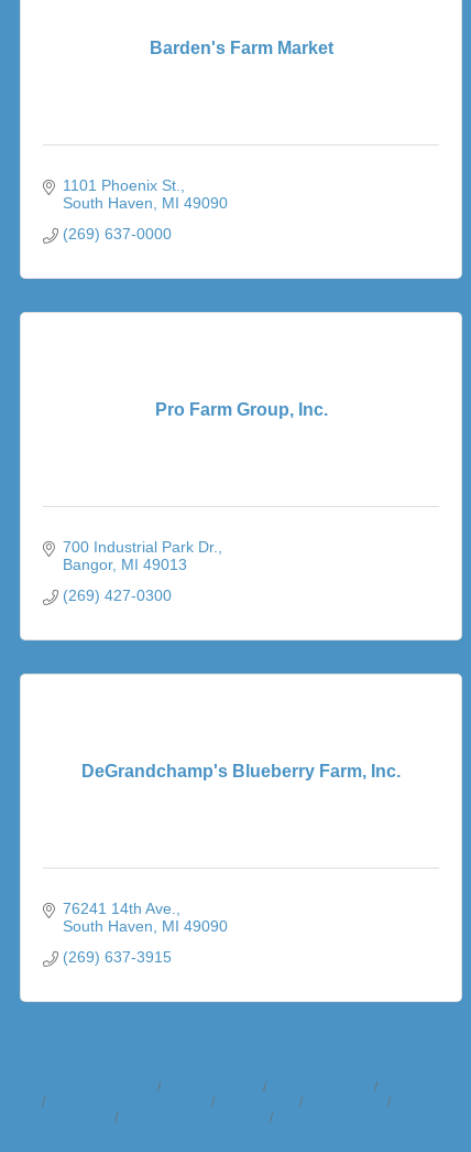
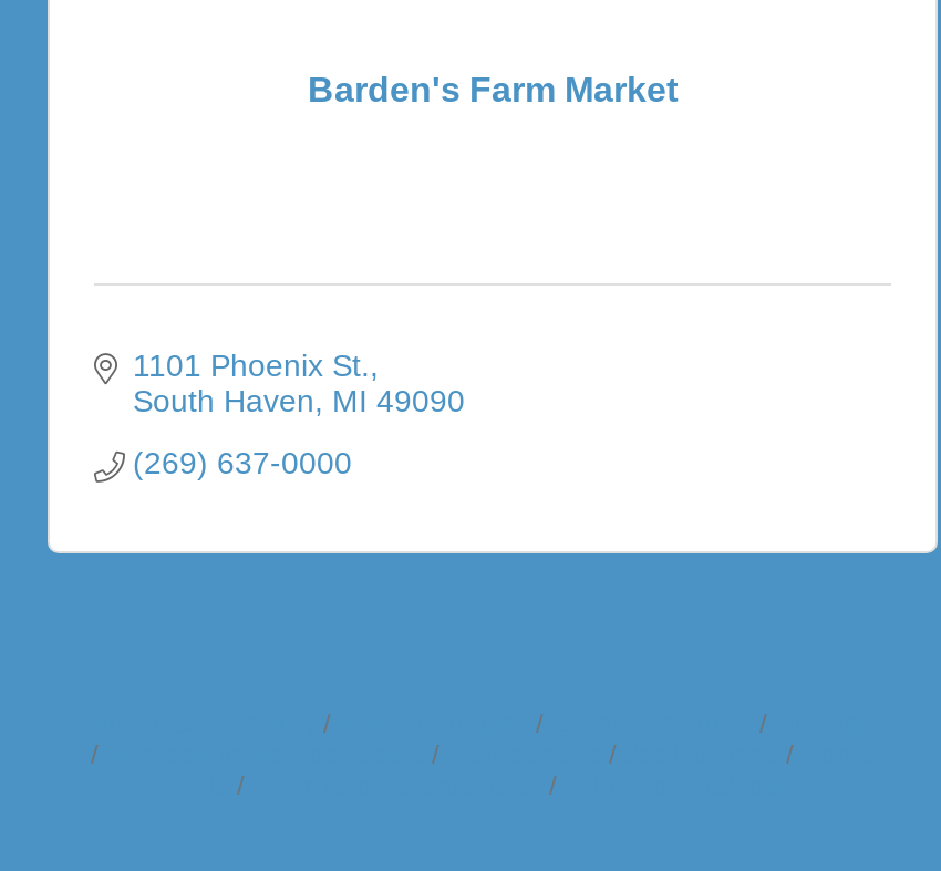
[155,400,327,418] Pro Farm Group, Inc. -> none
[62,538,217,604] 700 Industrial Park Dr. | Bangor MI 49013 | (269) 427-0300 -> none
[81,761,401,780] DeGrandchamp's Blueberry Farm, Inc. -> none
[62,899,227,965] 76241 14th Ave. | South Haven MI 49090 | (269) 637-3915 -> none

